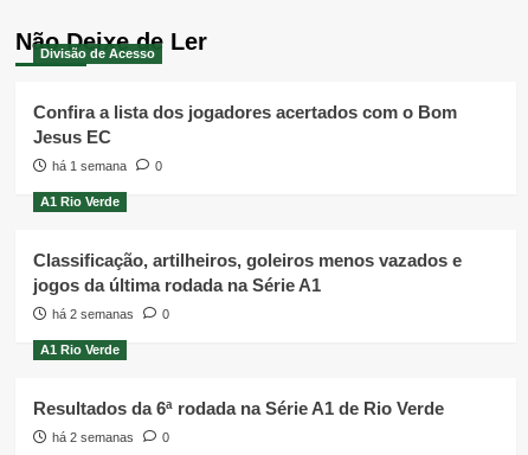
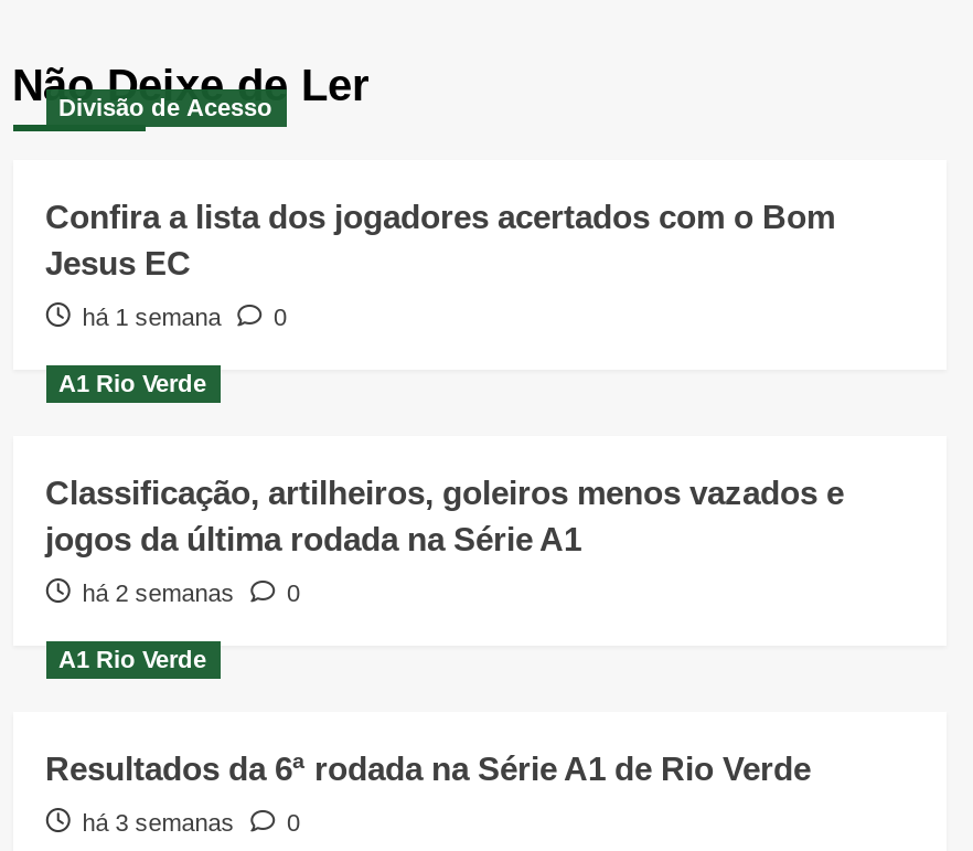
[52,430,169,445] há 2 semanas 0 -> [82,809,300,836] há 3 semanas 0

